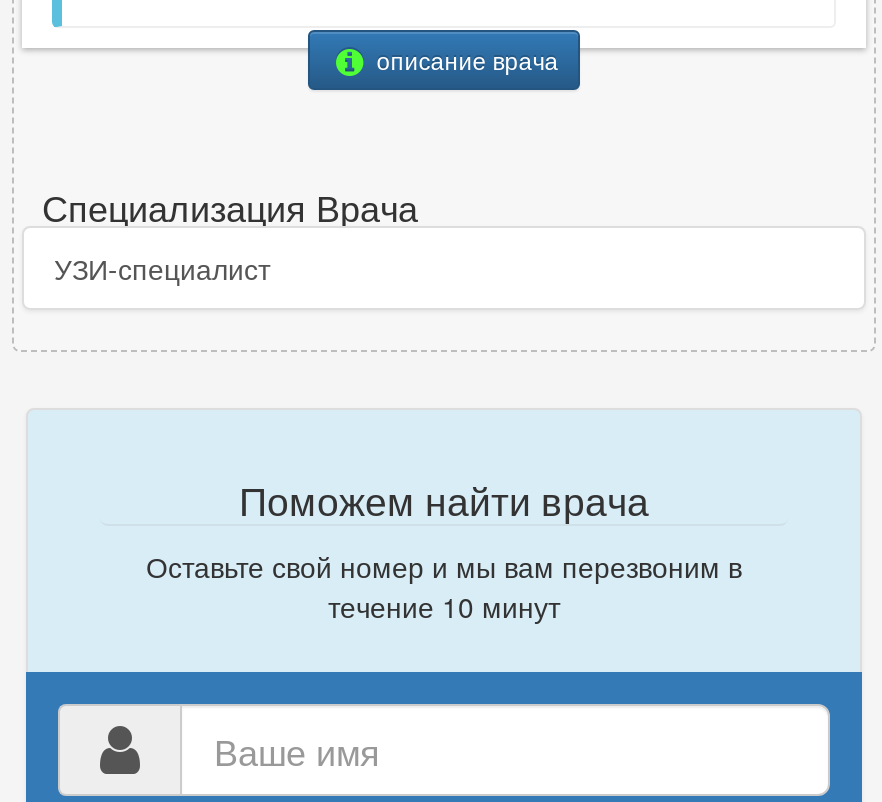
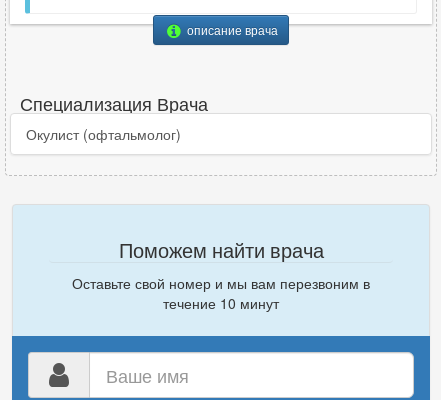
[54,248,270,288] УЗИ-специалист -> [26,124,181,144] Окулист (офтальмолог)

